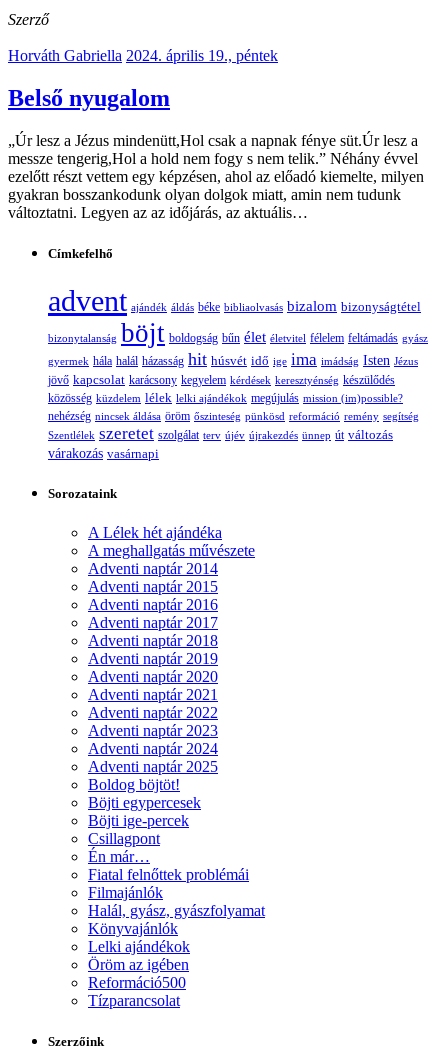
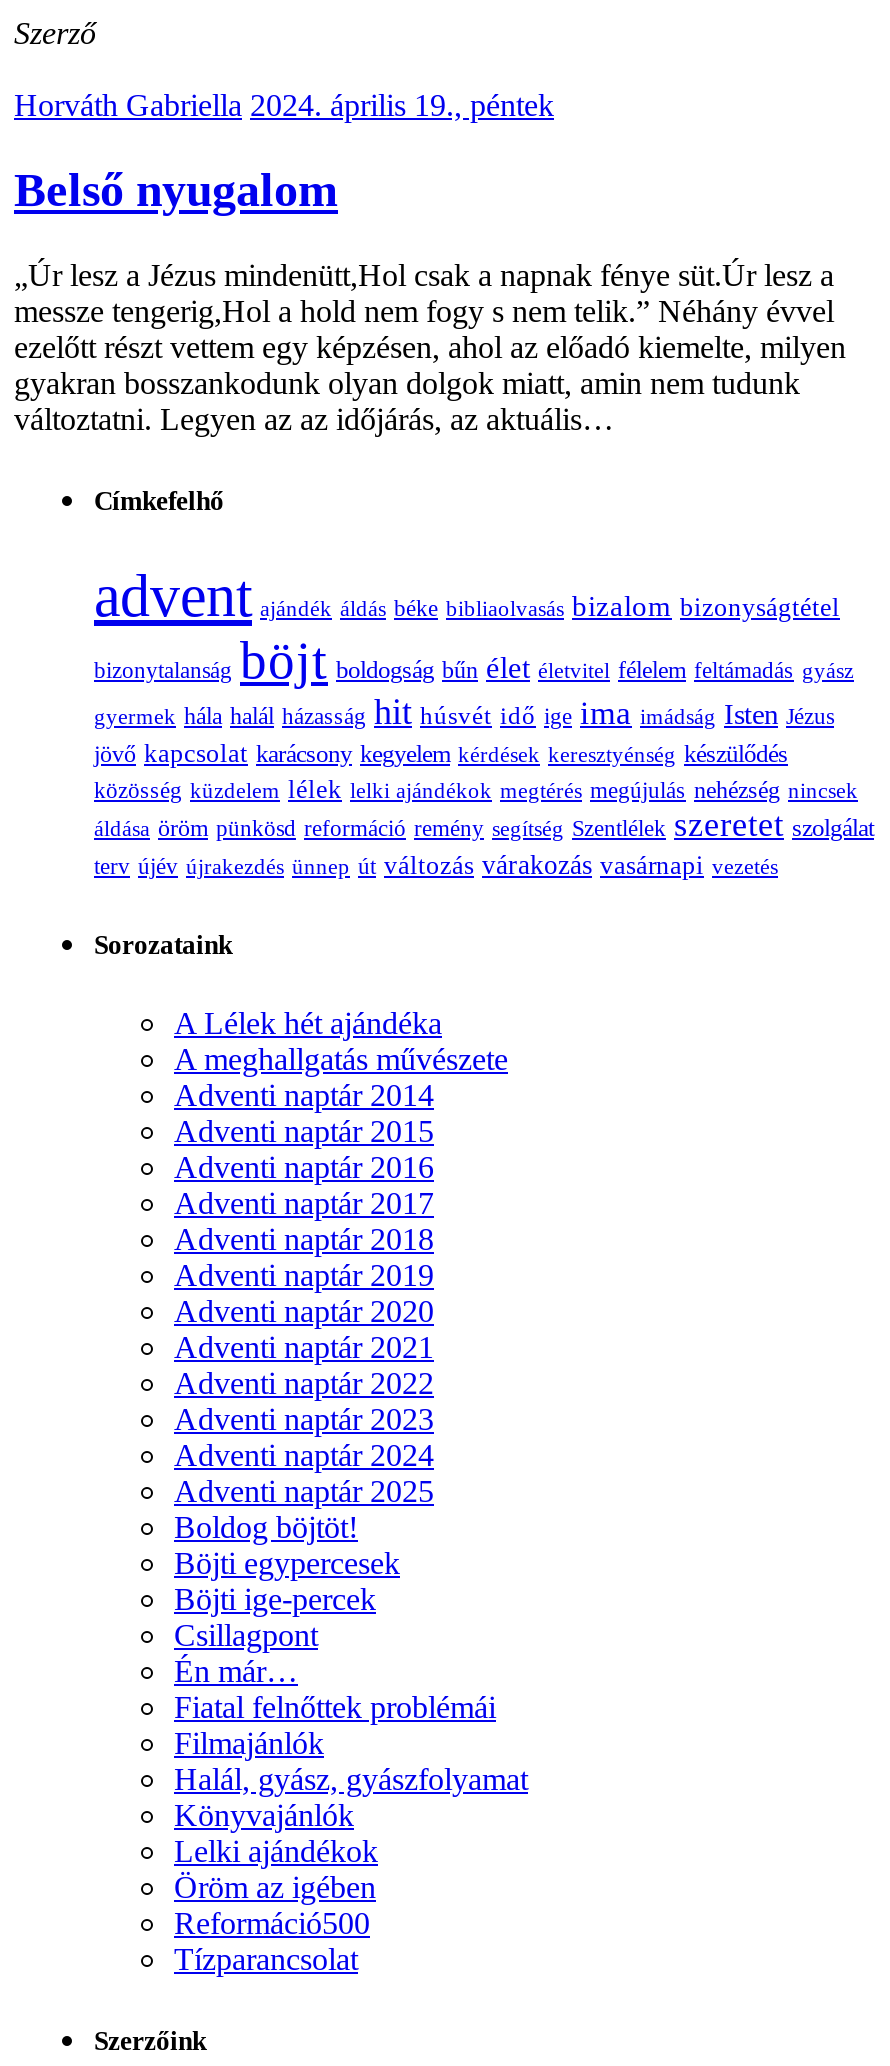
[48,390,419,461] közösség küzdelem lélek lelki ajándékok megújulás mission (im)possible? | nehézség nincsek áldása öröm őszinteség pünkösd reformáció remény segítség | Szentlélek szeretet szolgálat terv újév újrakezdés ünnep út változás | várakozás vasárnapi -> [94,774,874,880] közösség küzdelem lélek lelki ajándékok megtérés megújulás nehézség nincsek | áldása öröm pünkösd reformáció remény segítség Szentlélek szeretet szolgálat | terv újév újrakezdés ünnep út változás várakozás vasárnapi vezetés

